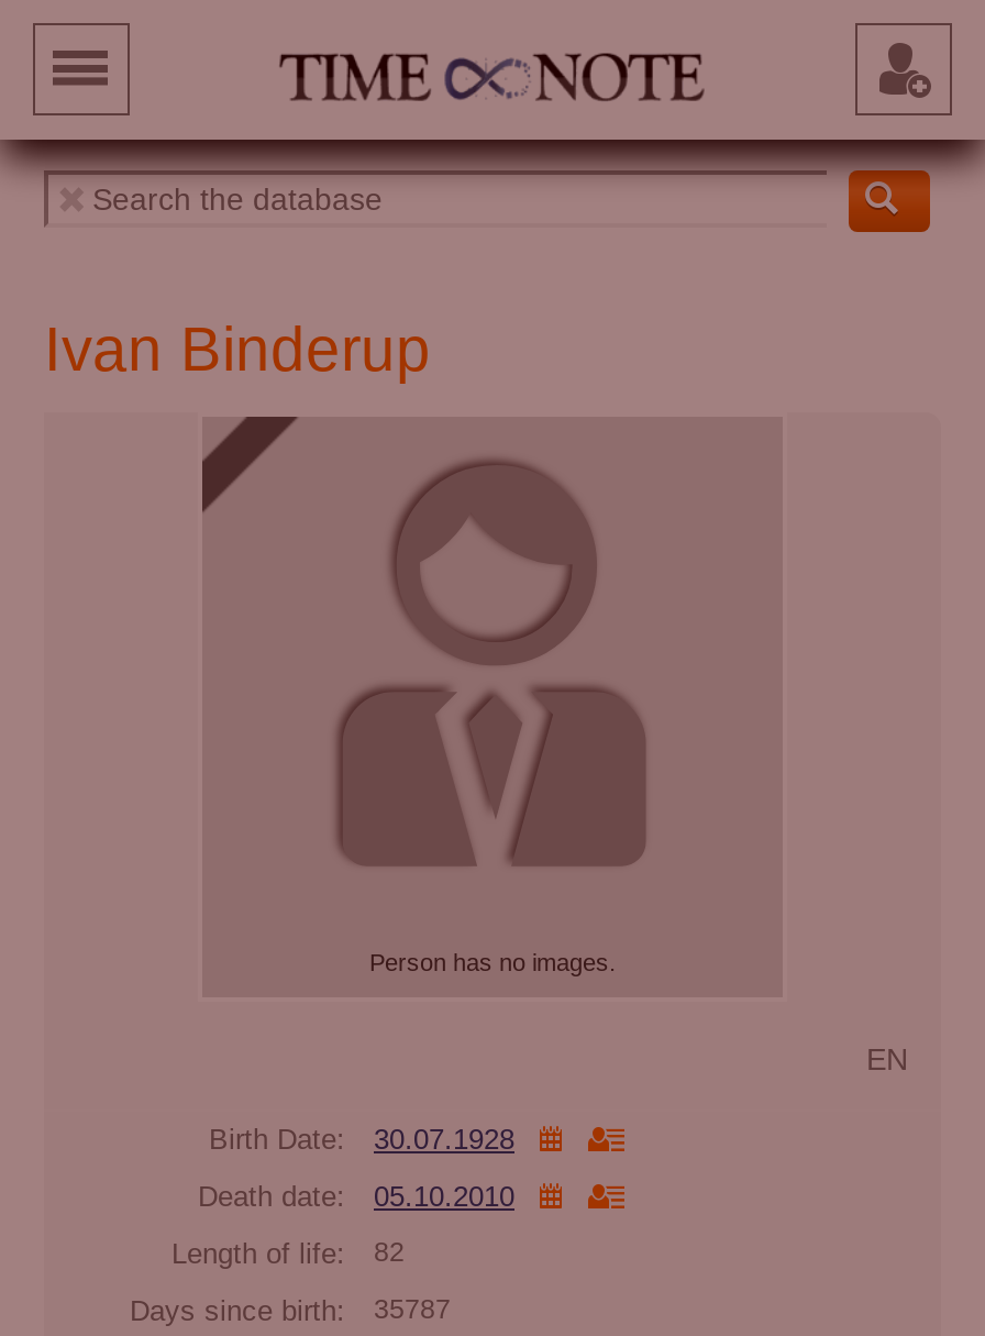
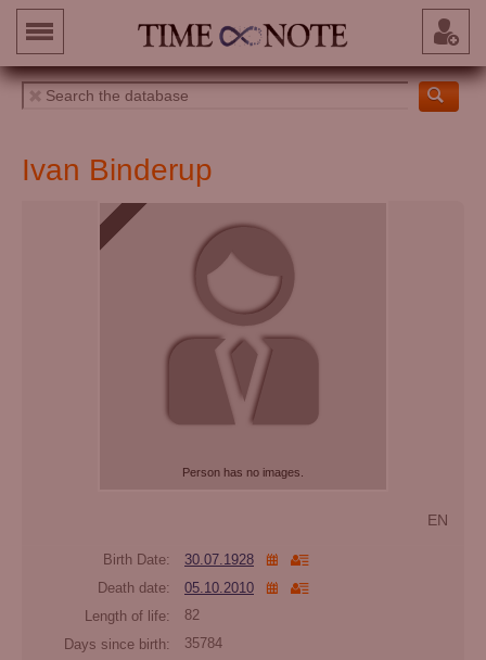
[130,1293,451,1326] Days since birth: 35787 -> [64,636,222,652] Days since birth: 35784

